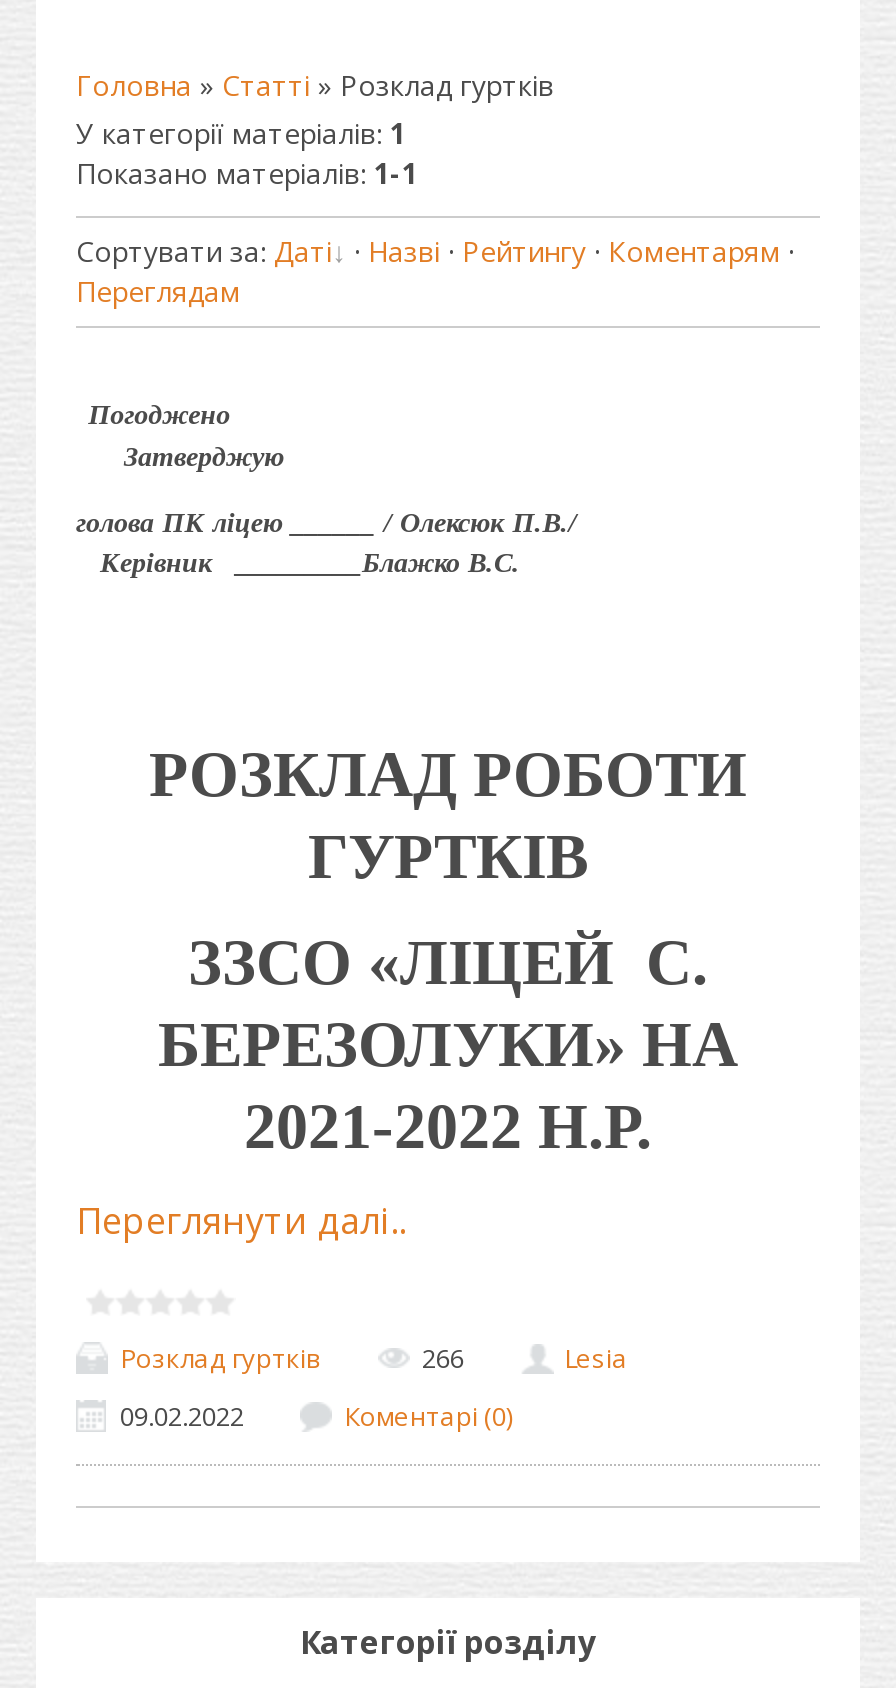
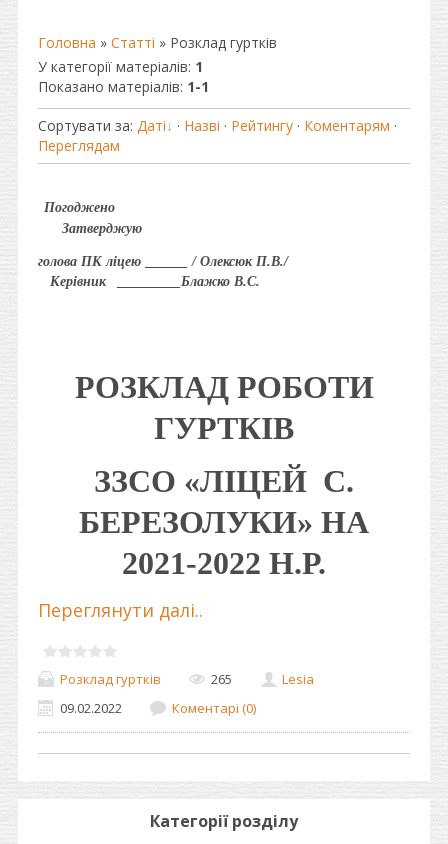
[422,1339,464,1375] 266 -> [211,669,232,687] 265

